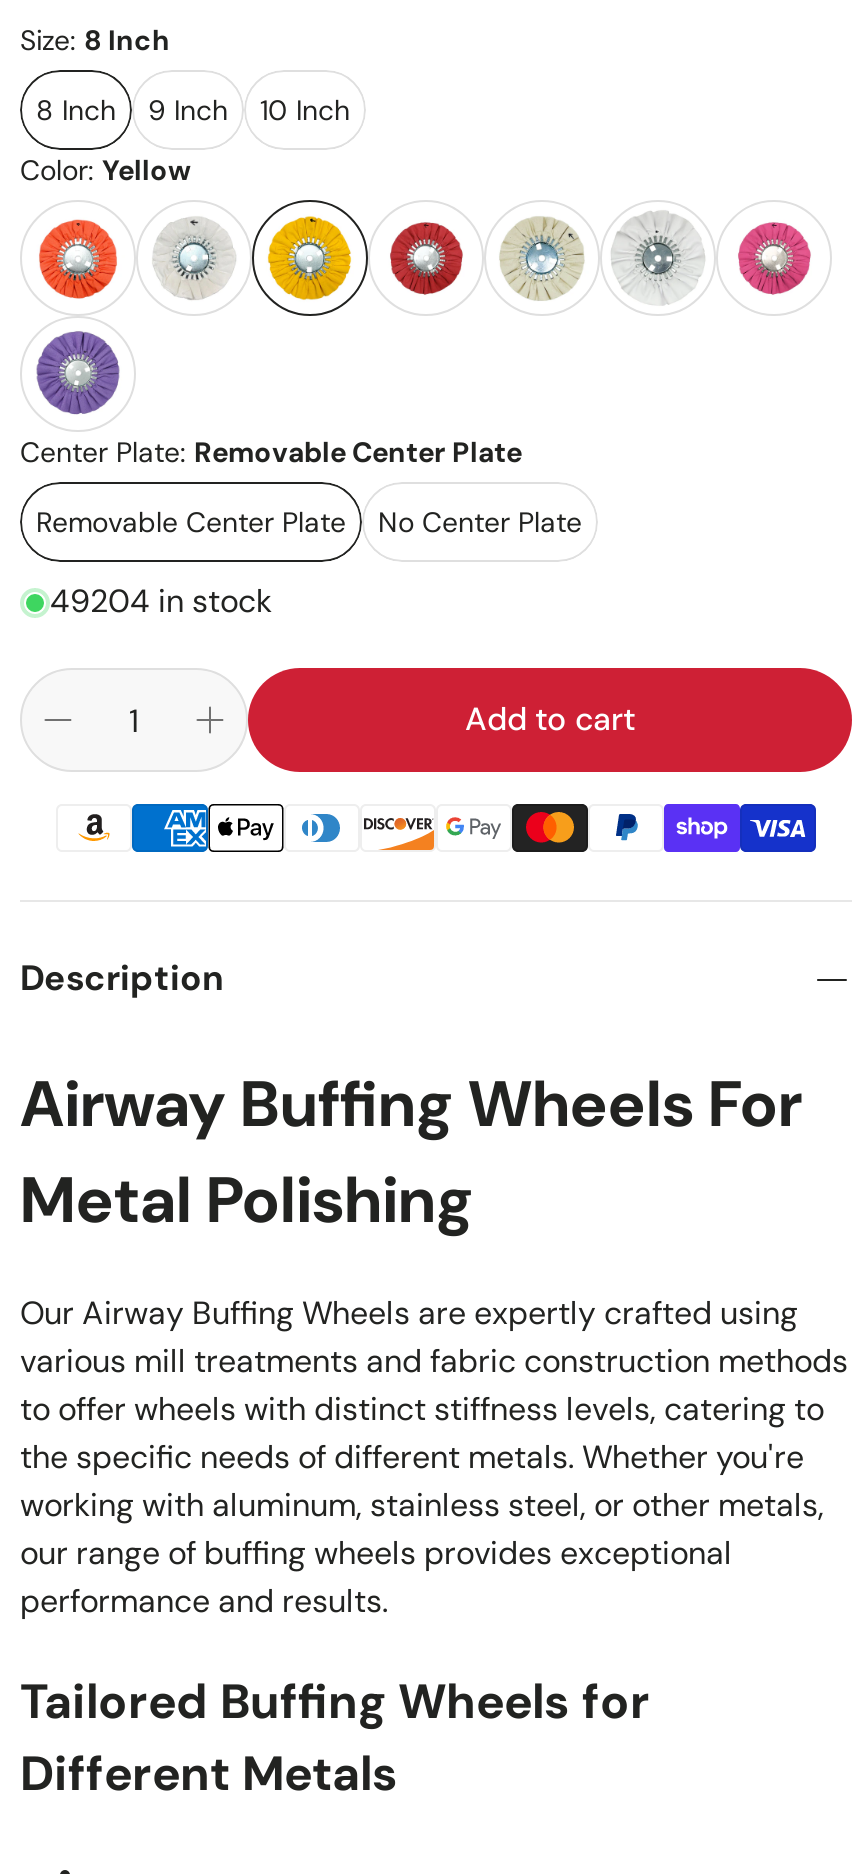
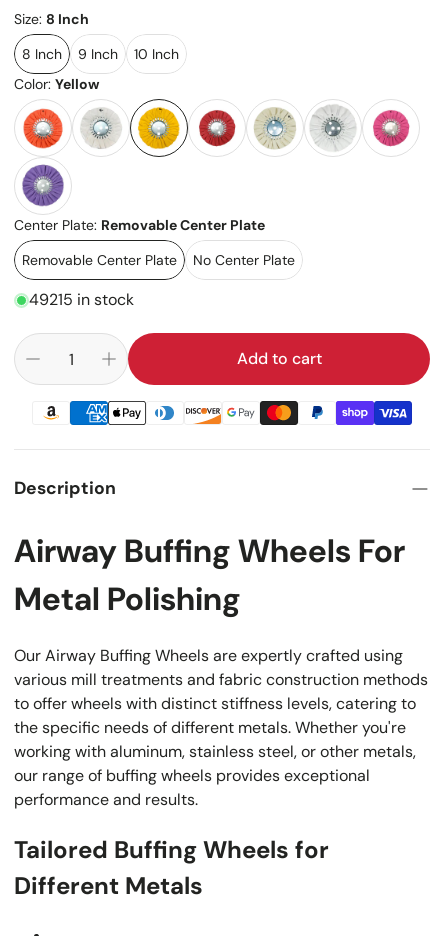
[50,580,272,622] 49204 in stock -> [29,289,134,310] 49215 in stock

